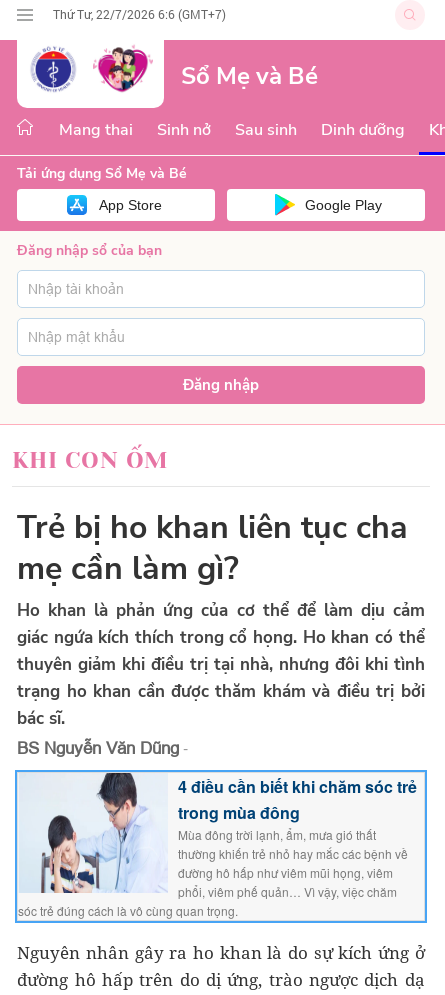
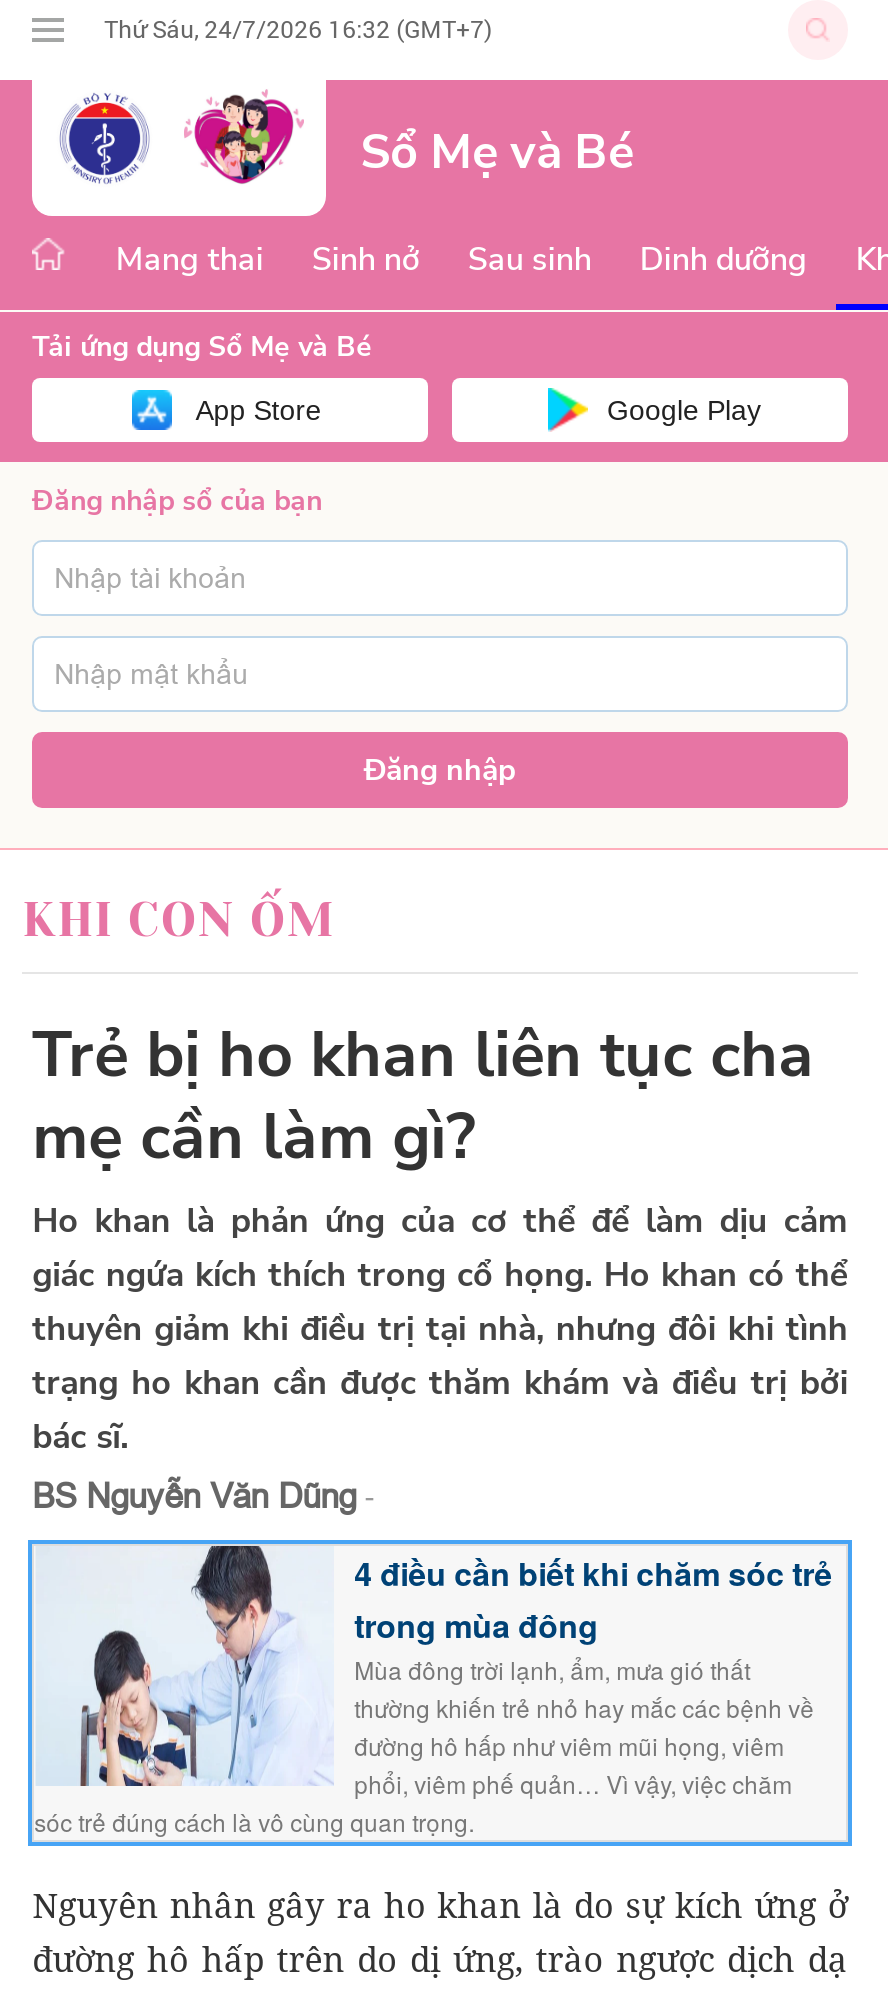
[53,6,226,22] Thứ Tư, 22/7/2026 6:6 (GMT+7) -> [104,12,492,44] Thứ Sáu, 24/7/2026 16:32 (GMT+7)

